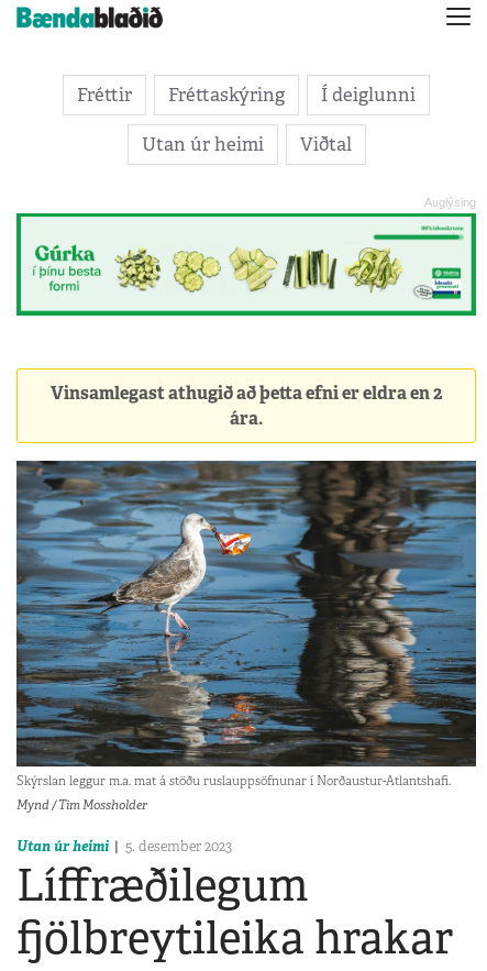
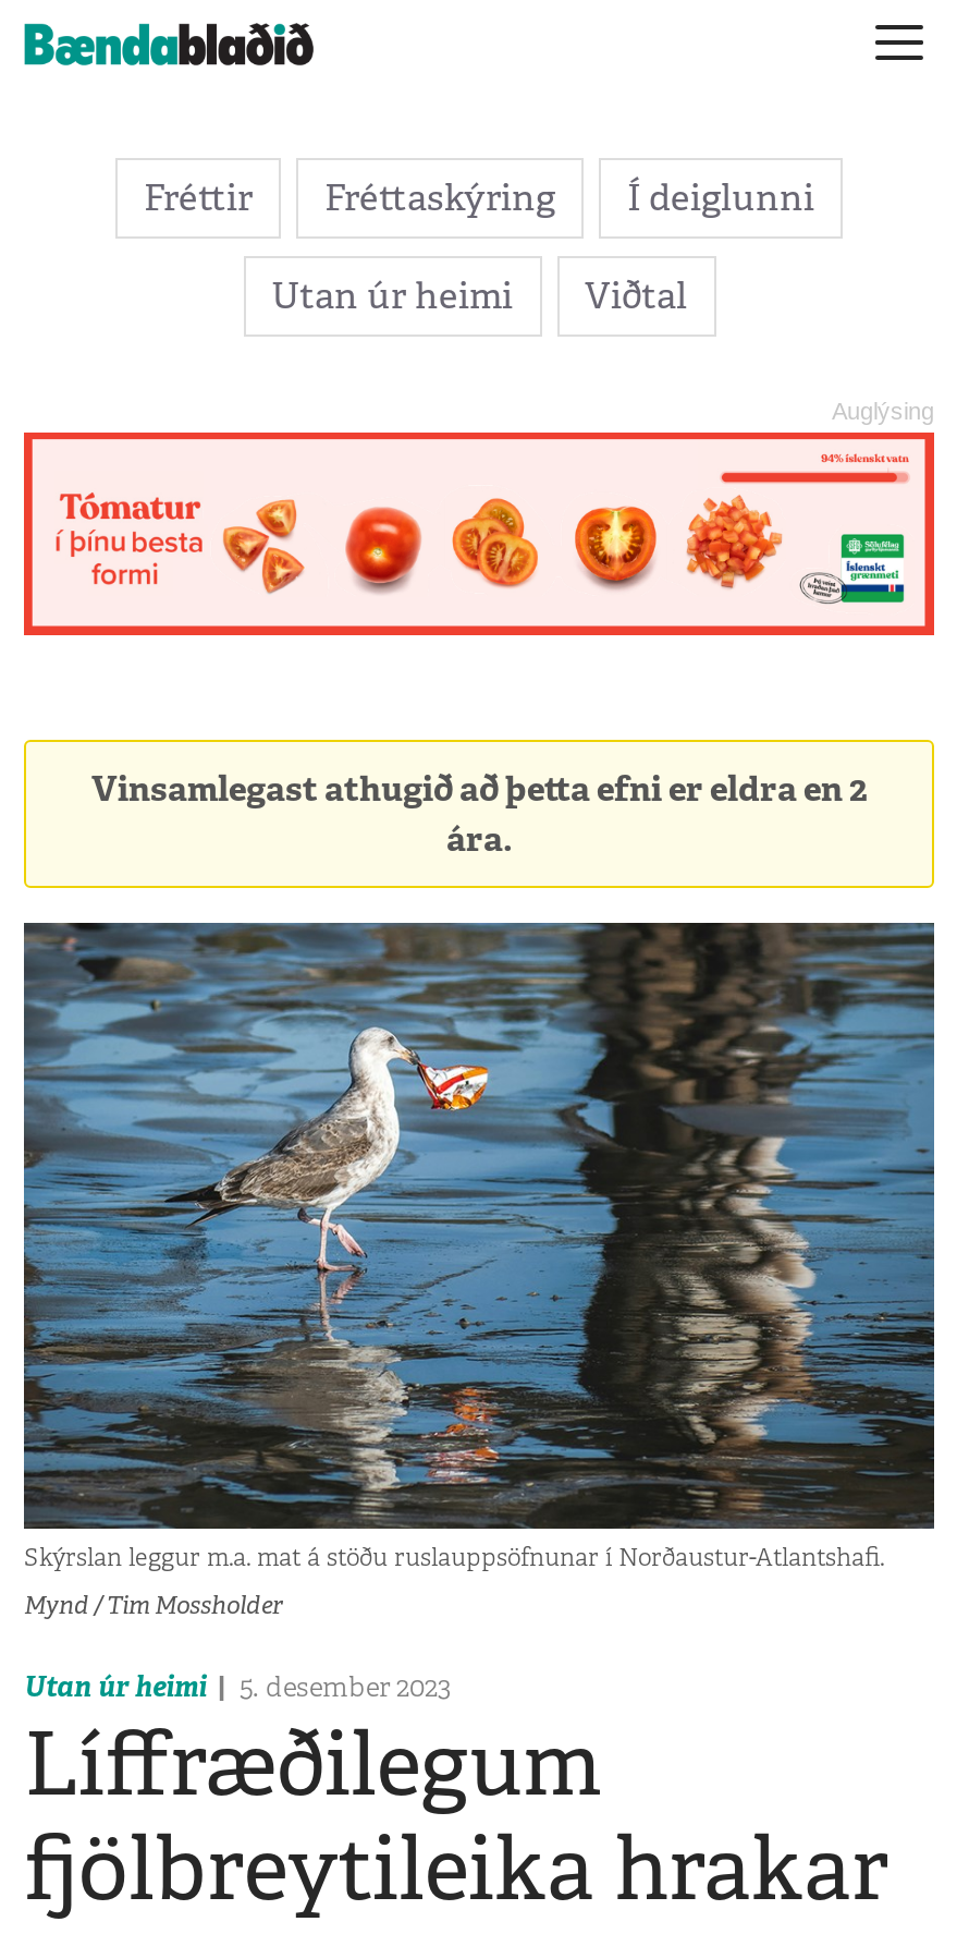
[15,212,477,317] [image] -> [22,430,936,637] [image]

